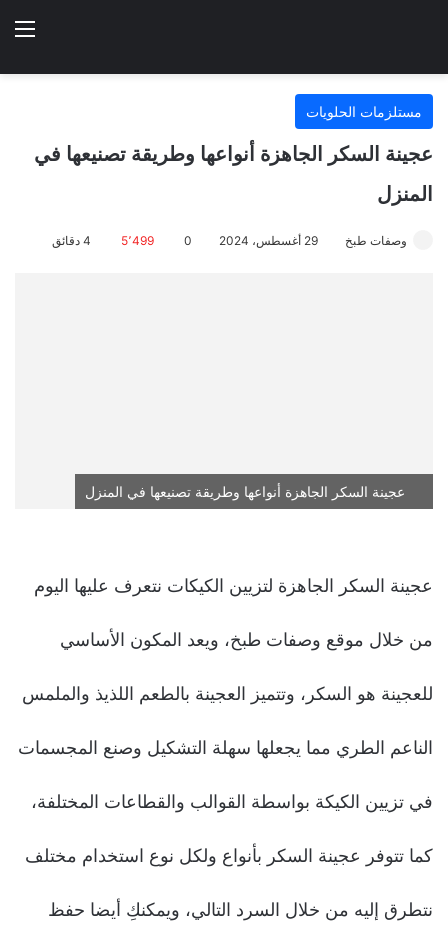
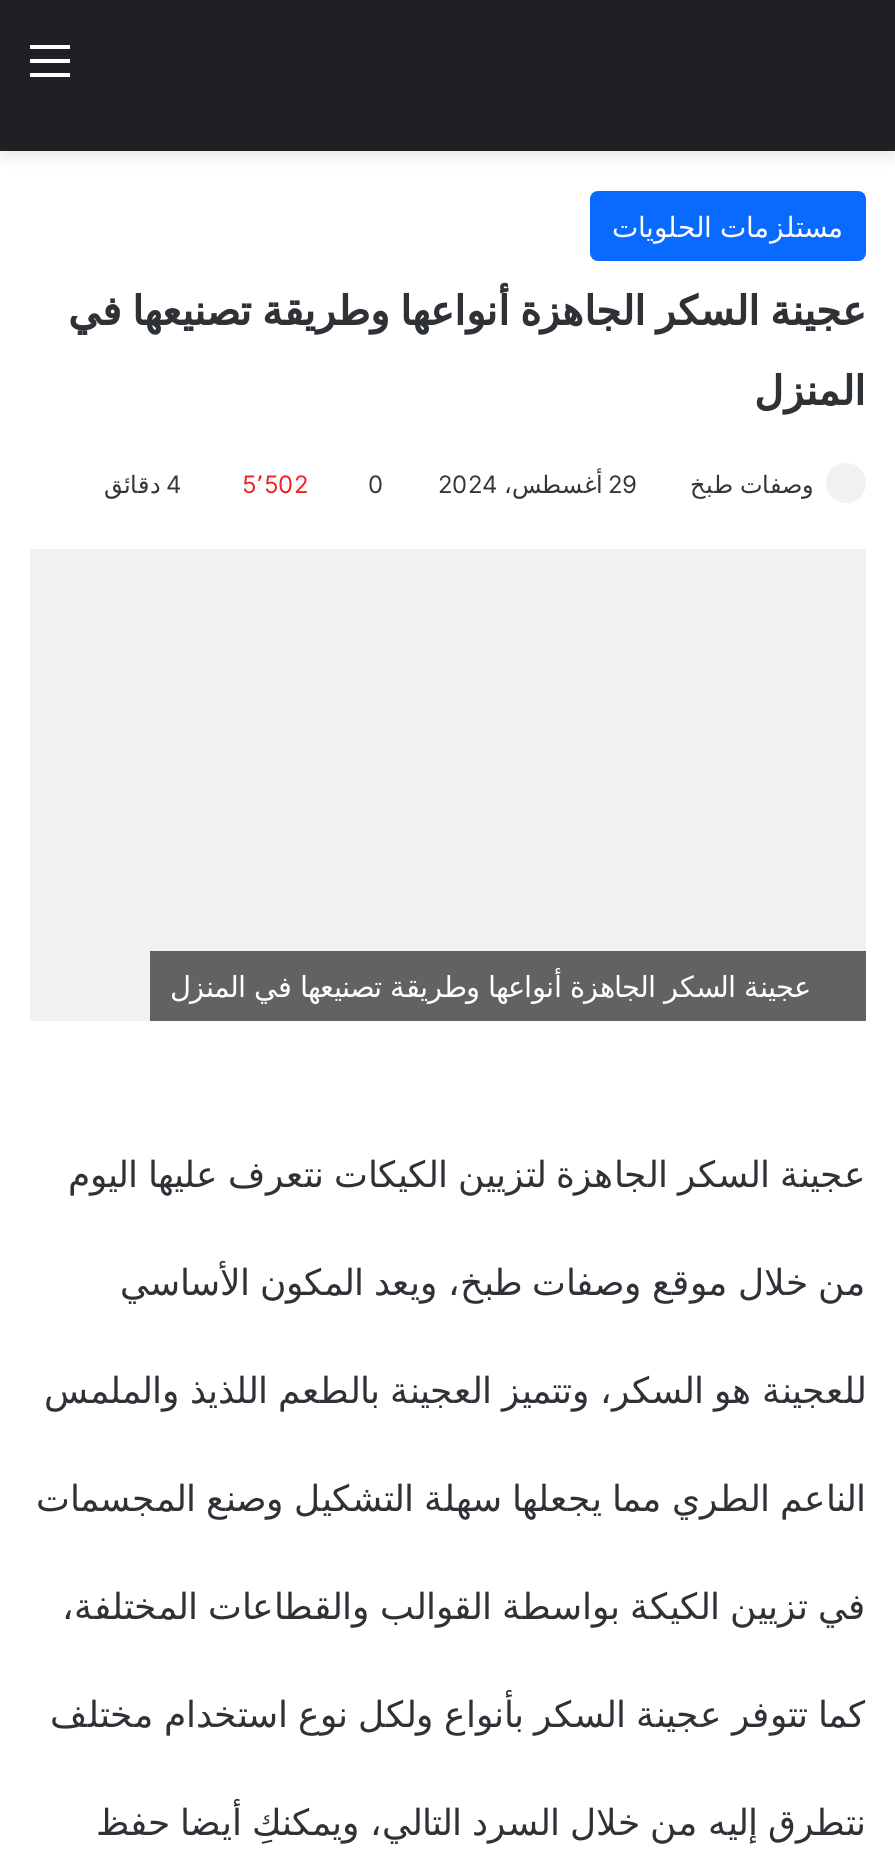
[121,233,154,248] 5٬499 -> [242,470,308,500] 5٬502

